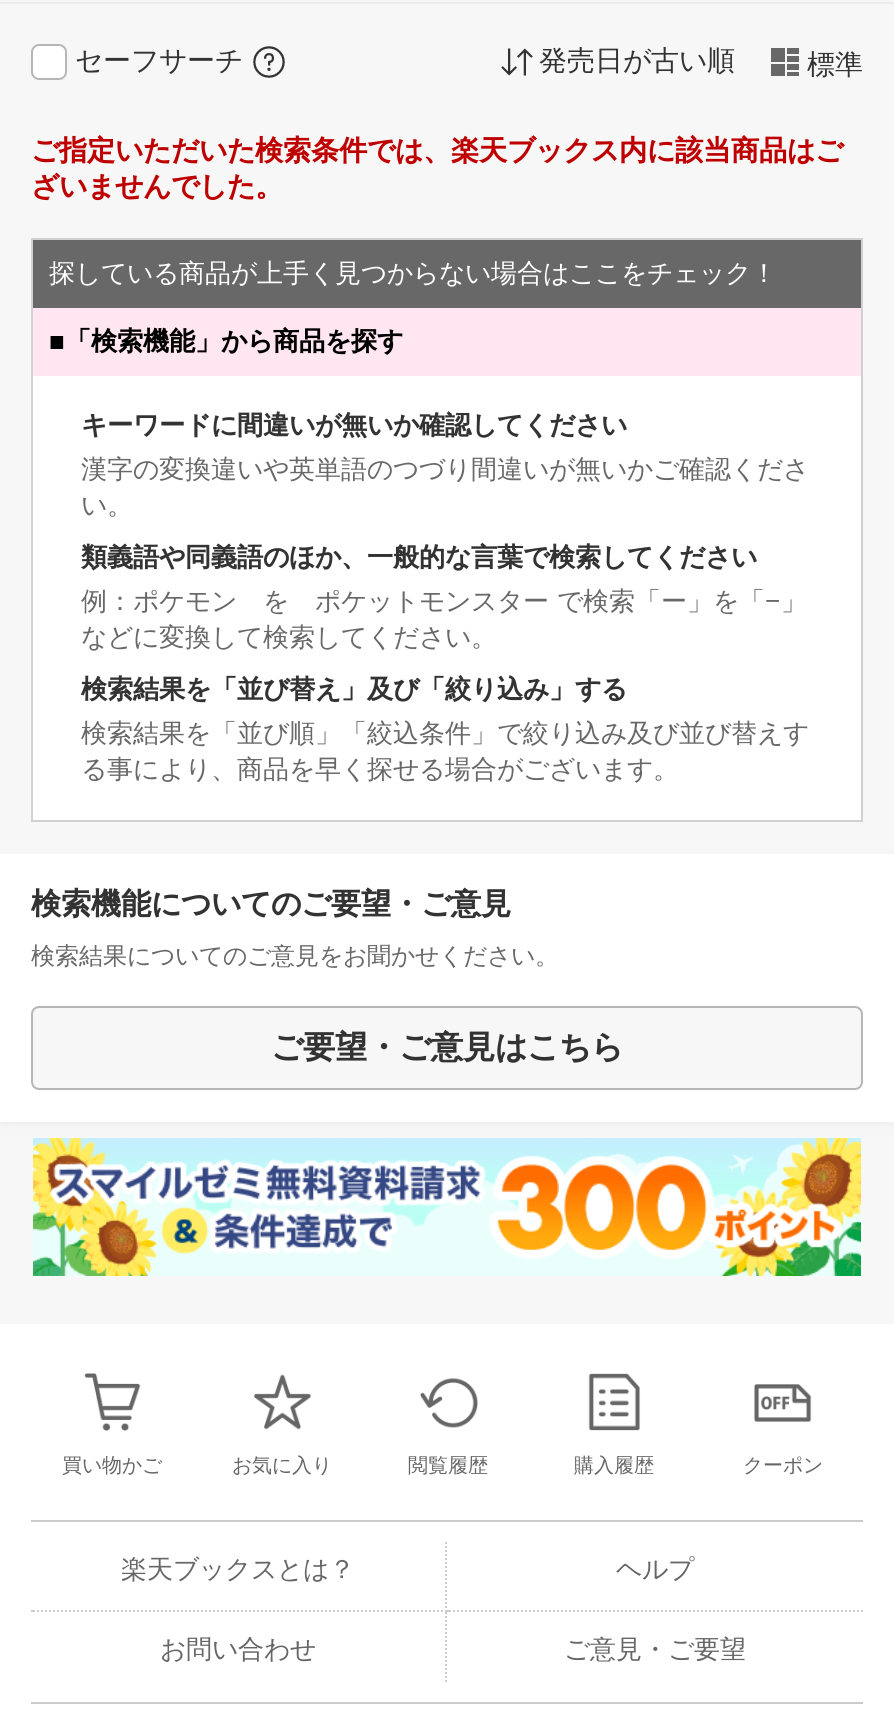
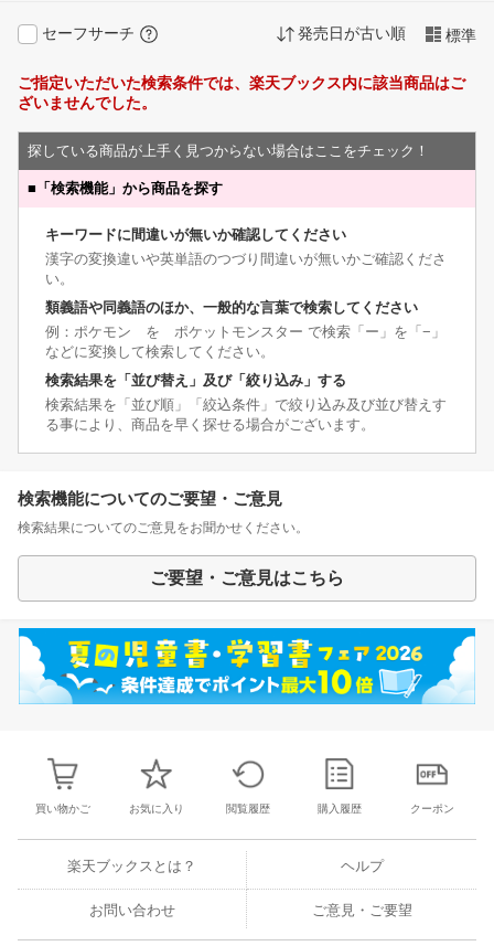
[31,1136,863,1278] [image] -> [18,627,476,705] [image]

